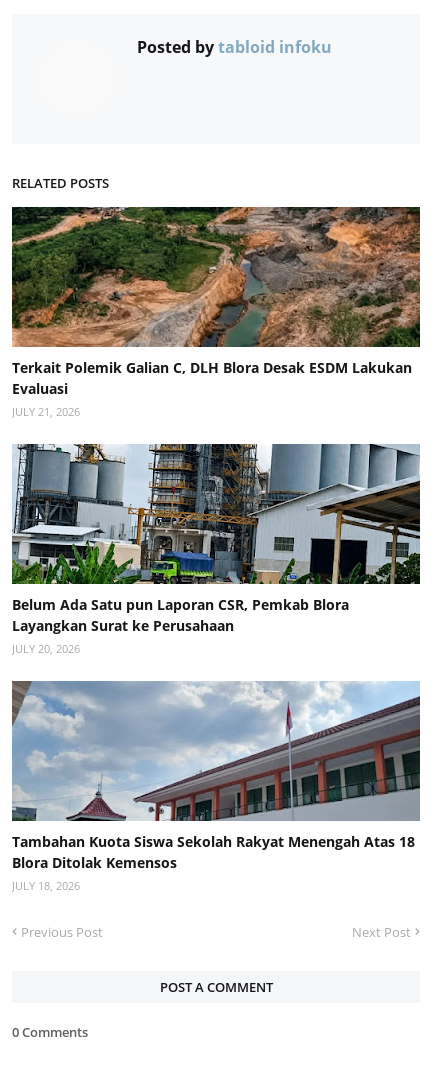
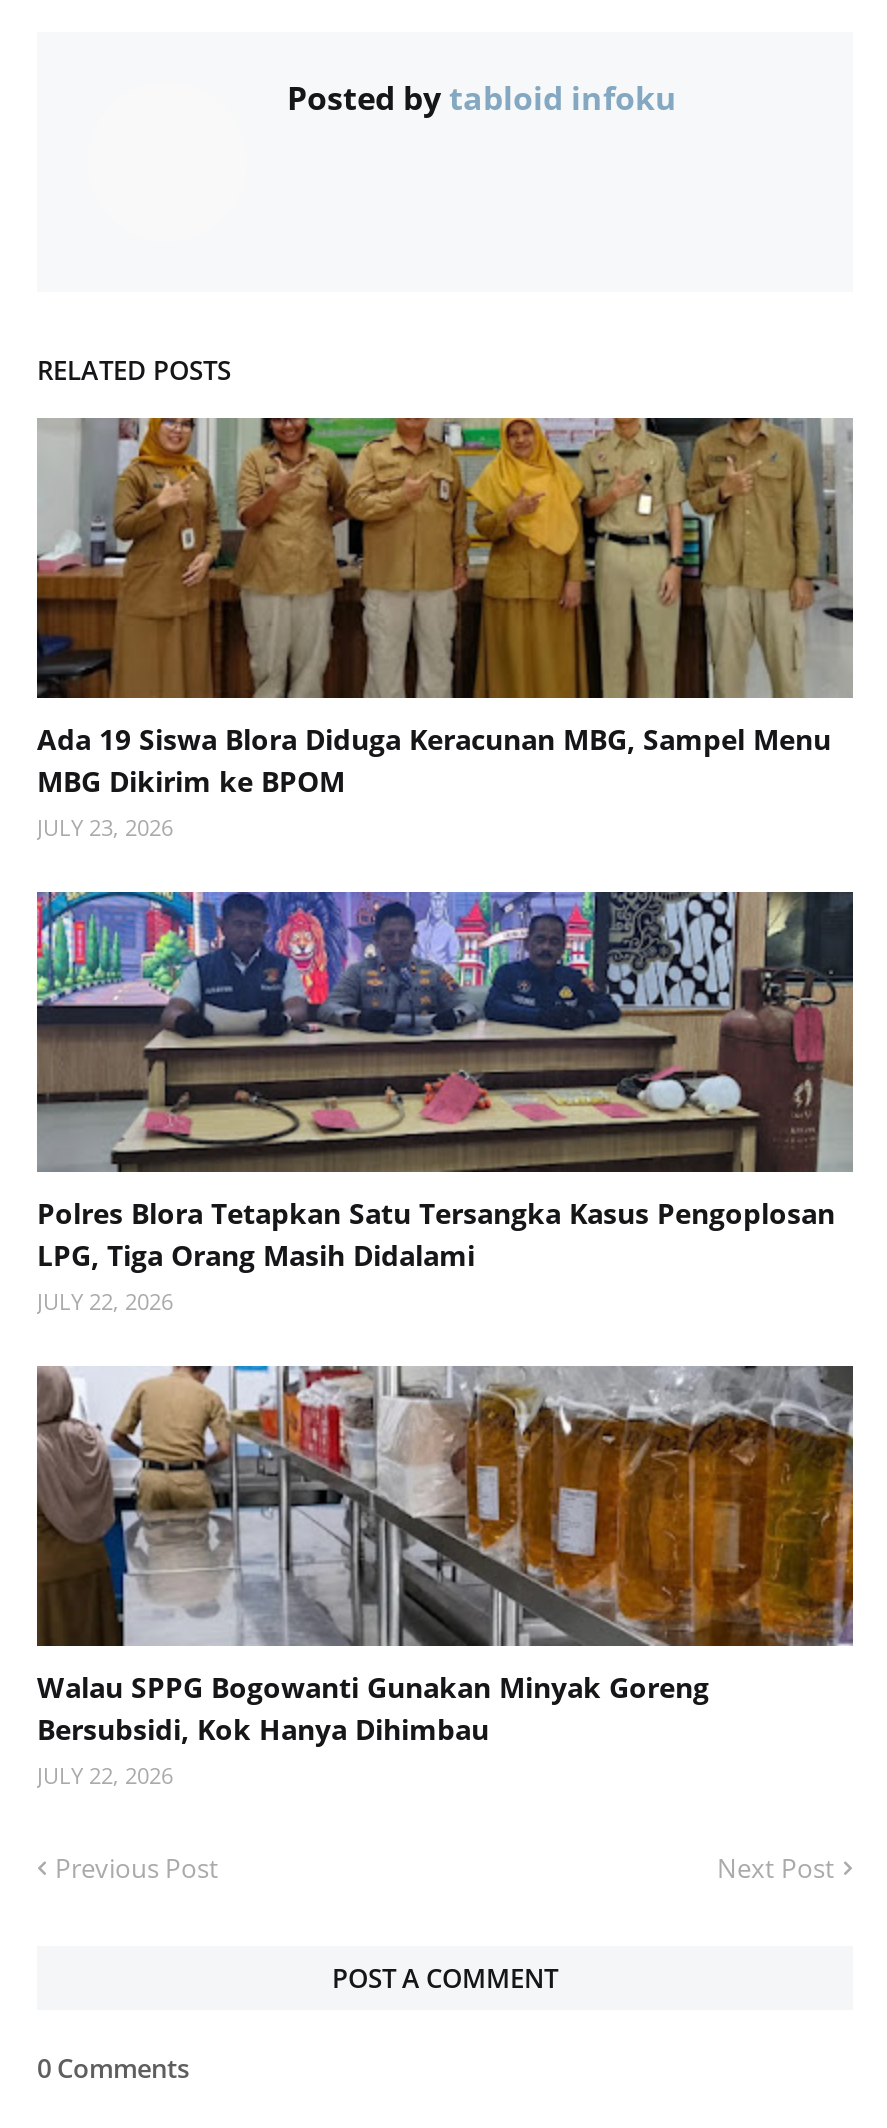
[11,206,421,419] [image] | Terkait Polemik Galian C, DLH Blora Desak ESDM Lakukan | Evaluasi | JULY 21, 2026 -> [35,416,855,841] [image] | Ada 19 Siswa Blora Diduga Keracunan MBG, Sampel Menu | MBG Dikirim ke BPOM | JULY 23, 2026
[12,443,421,656] [image] | Belum Ada Satu pun Laporan CSR, Pemkab Blora | Layangkan Surat ke Perusahaan | JULY 20, 2026 -> [35,890,855,1315] [image] | Polres Blora Tetapkan Satu Tersangka Kasus Pengoplosan | LPG, Tiga Orang Masih Didalami | JULY 22, 2026
[11,680,421,893] [image] | Tambahan Kuota Siswa Sekolah Rakyat Menengah Atas 18 | Blora Ditolak Kemensos | JULY 18, 2026 -> [35,1364,855,1789] [image] | Walau SPPG Bogowanti Gunakan Minyak Goreng | Bersubsidi, Kok Hanya Dihimbau | JULY 22, 2026

